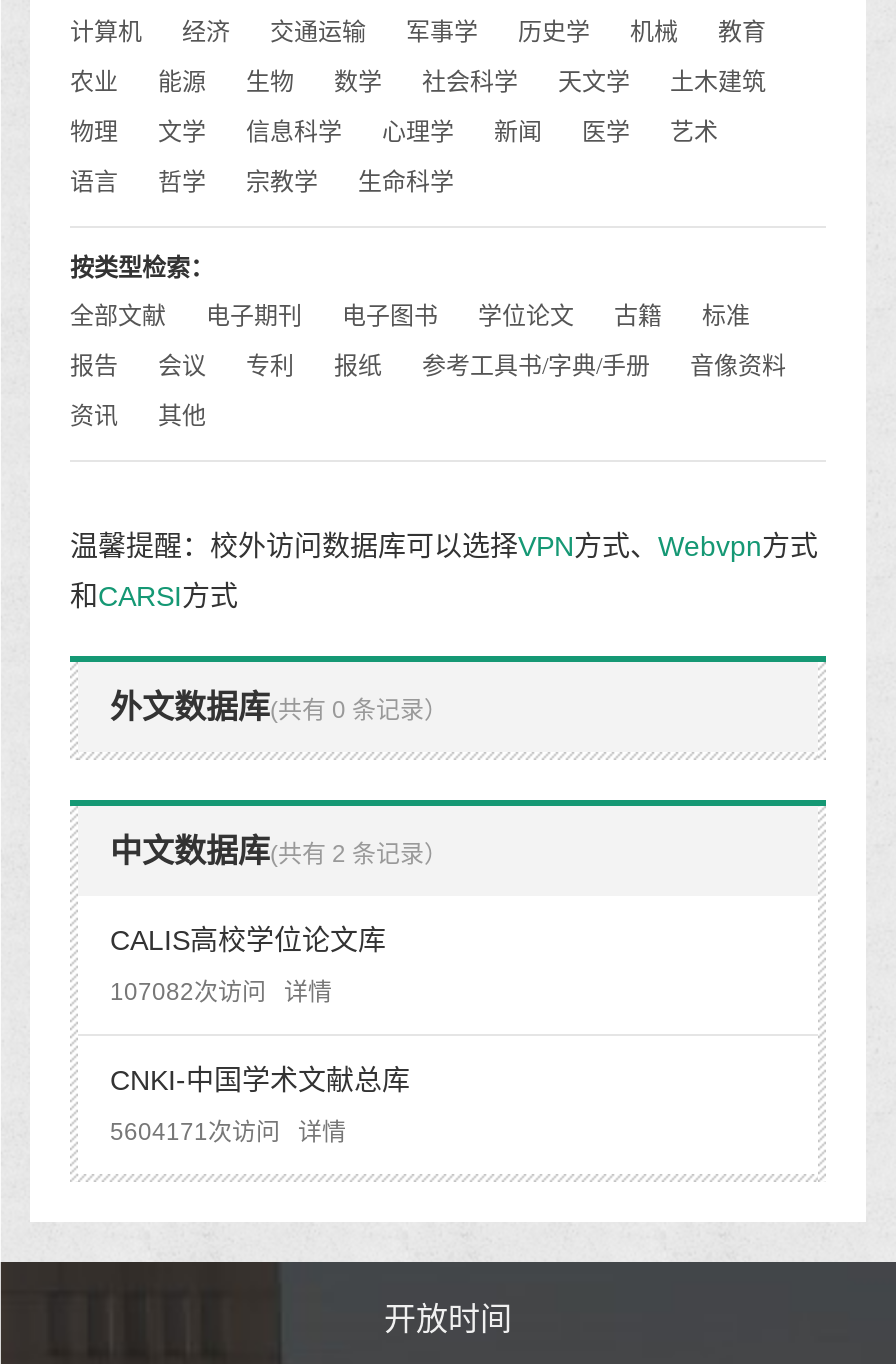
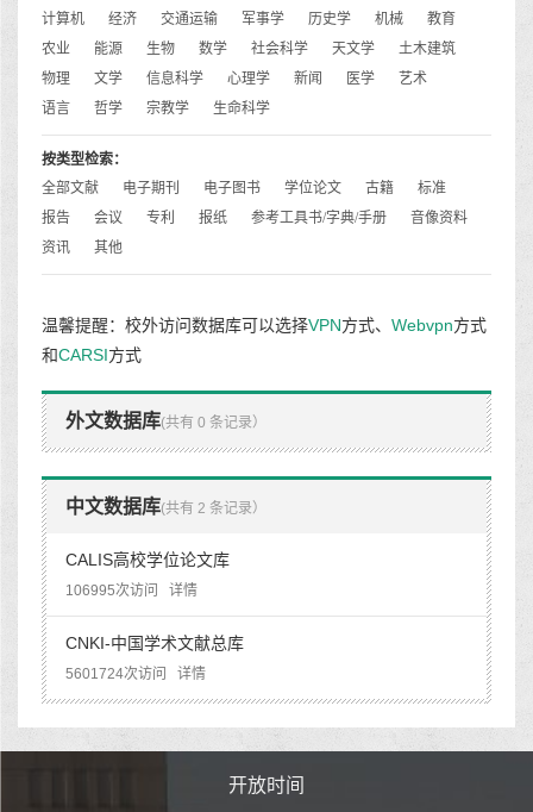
[110,978,332,1006] 107082次访问 详情 -> [65,582,197,599] 106995次访问 详情
[110,1118,346,1146] 5604171次访问 详情 -> [65,665,206,682] 5601724次访问 详情

